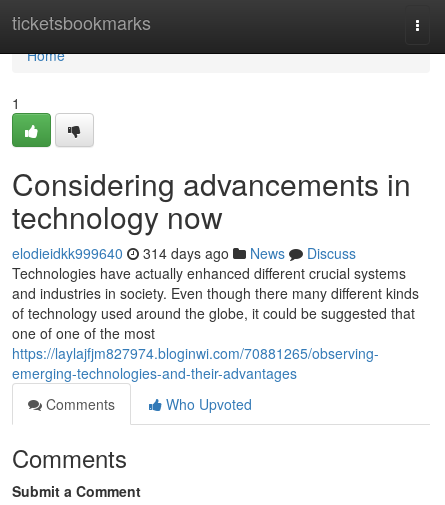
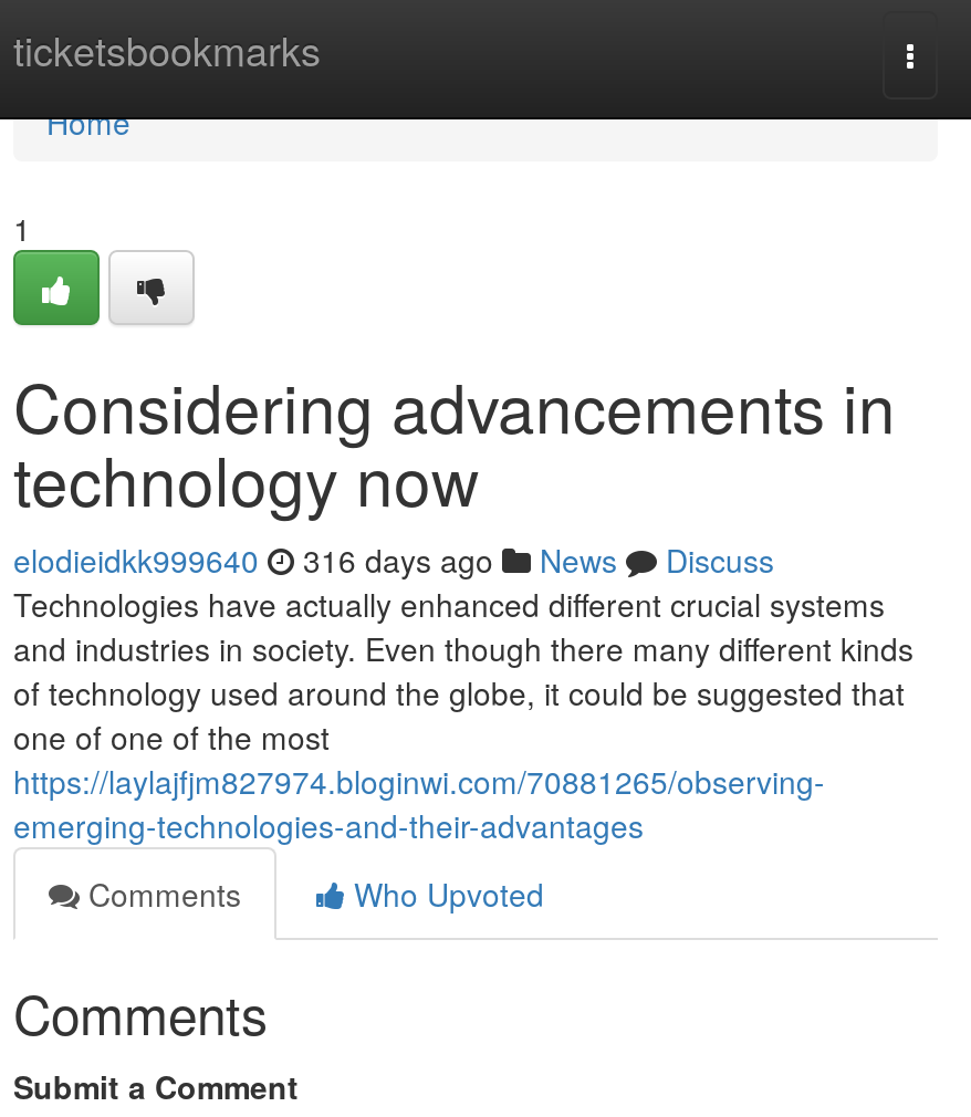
[12,243,356,263] elodieidkk999640 314 days ago News Discuss -> [13,537,774,582] elodieidkk999640 316 days ago News Discuss

